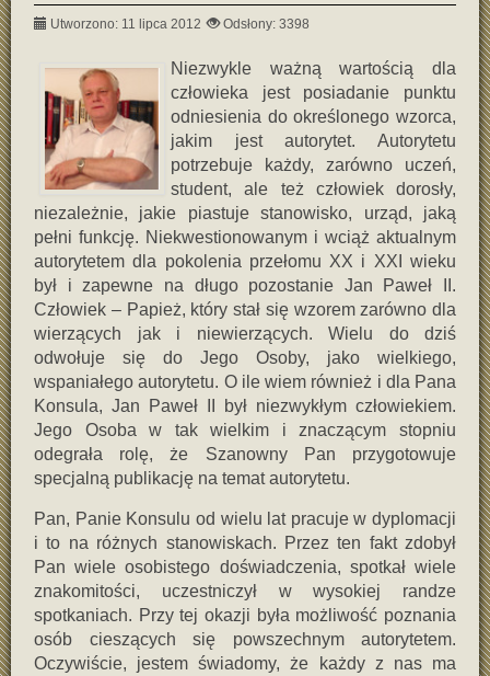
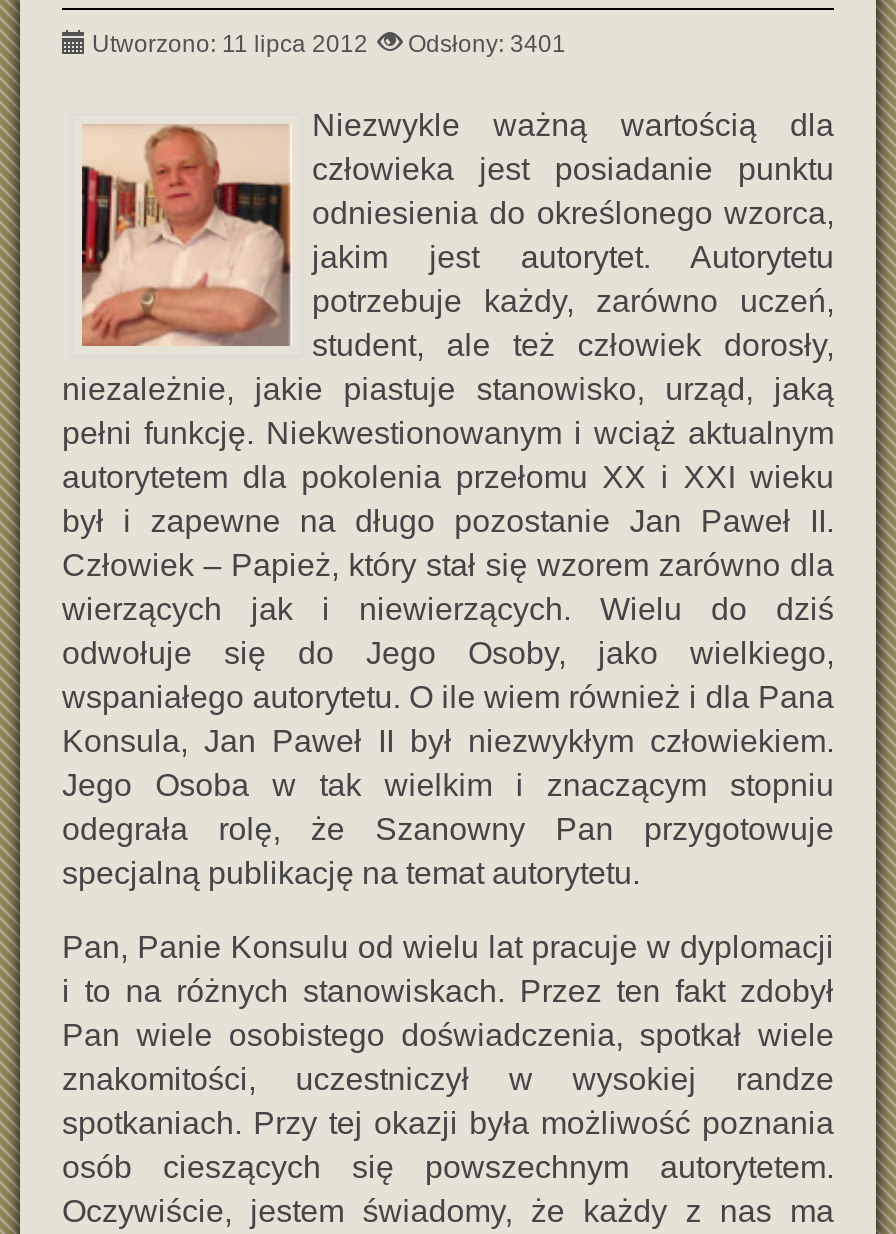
[50,17,310,32] Utworzono: 11 lipca 2012 Odsłony: 3398 -> [92,30,566,58] Utworzono: 11 lipca 2012 Odsłony: 3401

